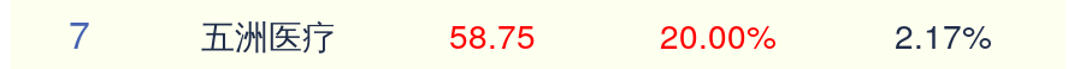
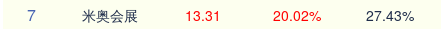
[201,11,991,59] 五洲医疗 | 58.75 | 20.00% | 2.17% -> [82,5,414,25] 米奥会展 | 13.31 | 20.02% | 27.43%

